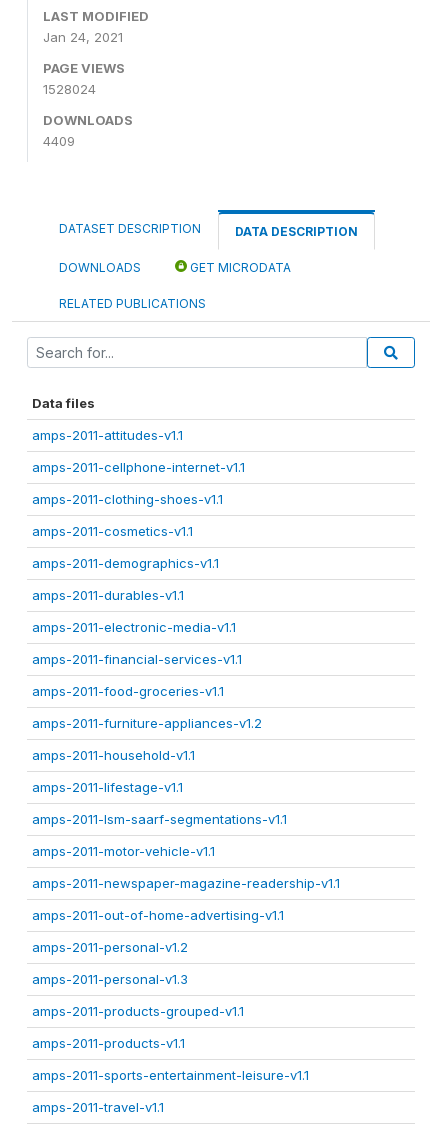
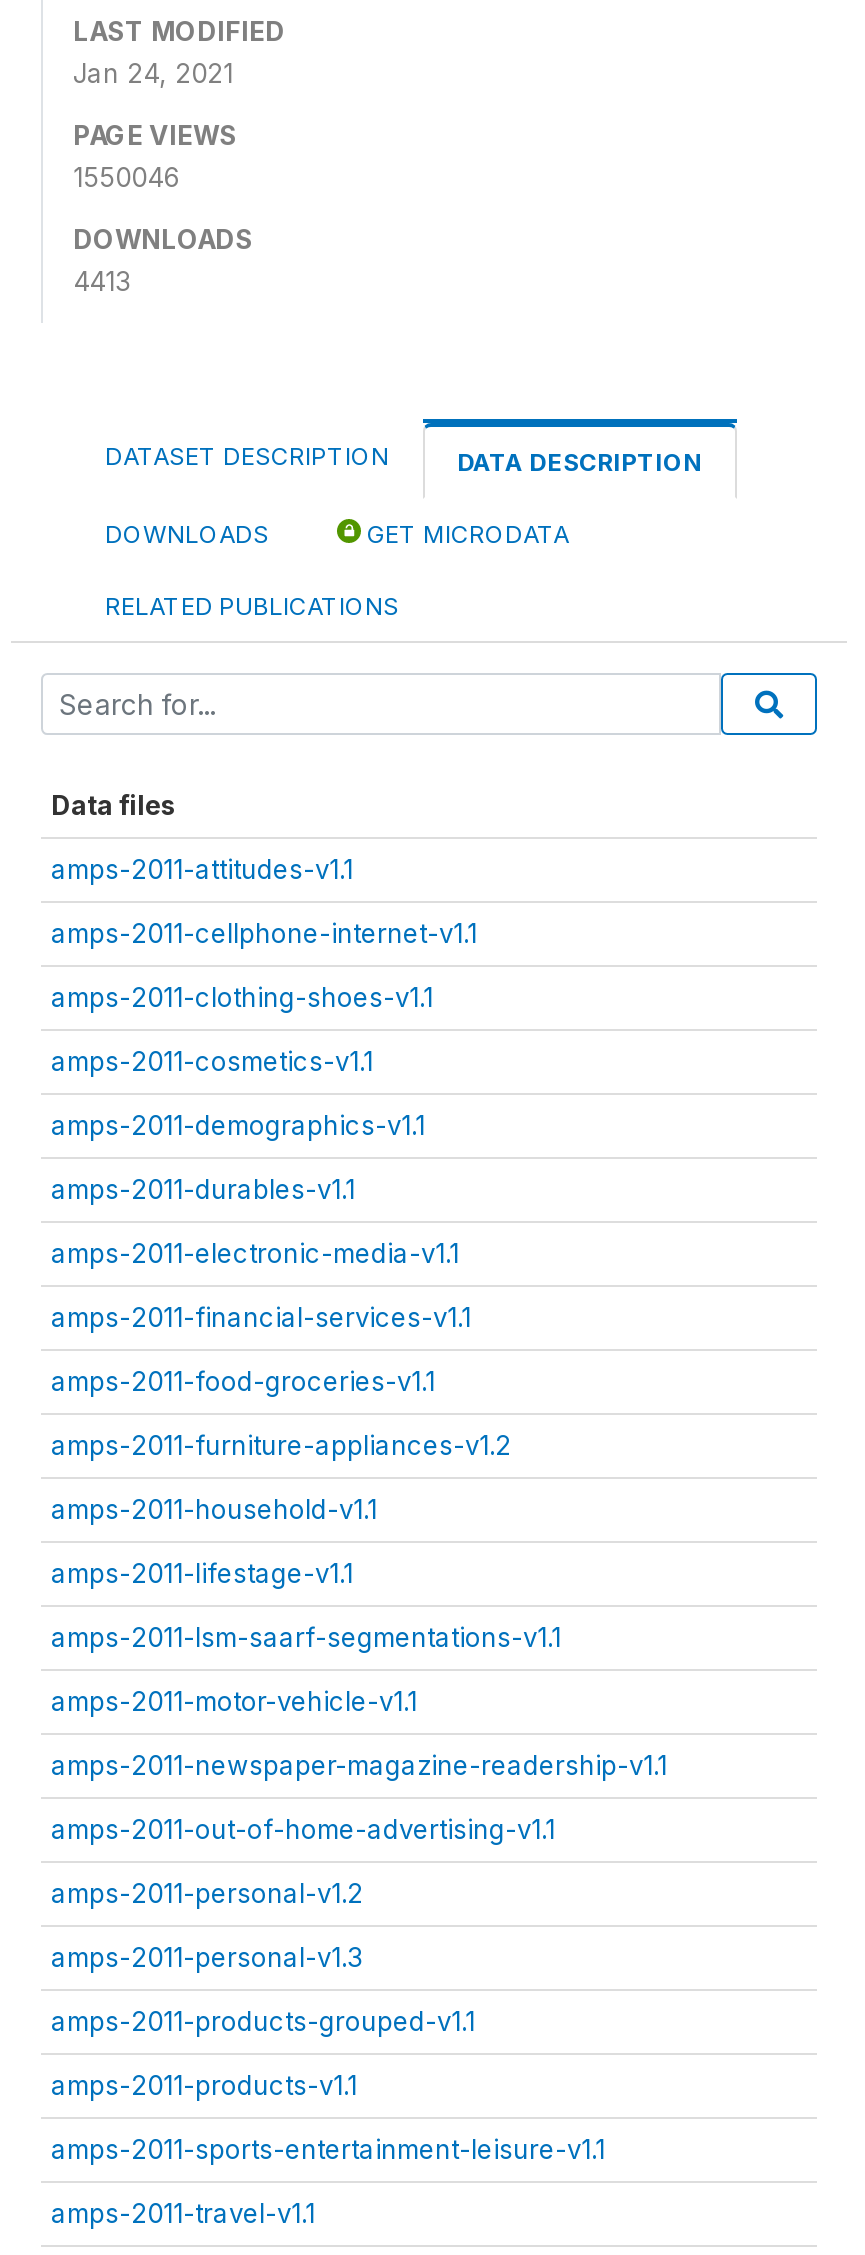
[43,81,96,97] 1528024 -> [73,161,179,193] 1550046
[43,133,75,149] 4409 -> [73,265,131,297] 4413

